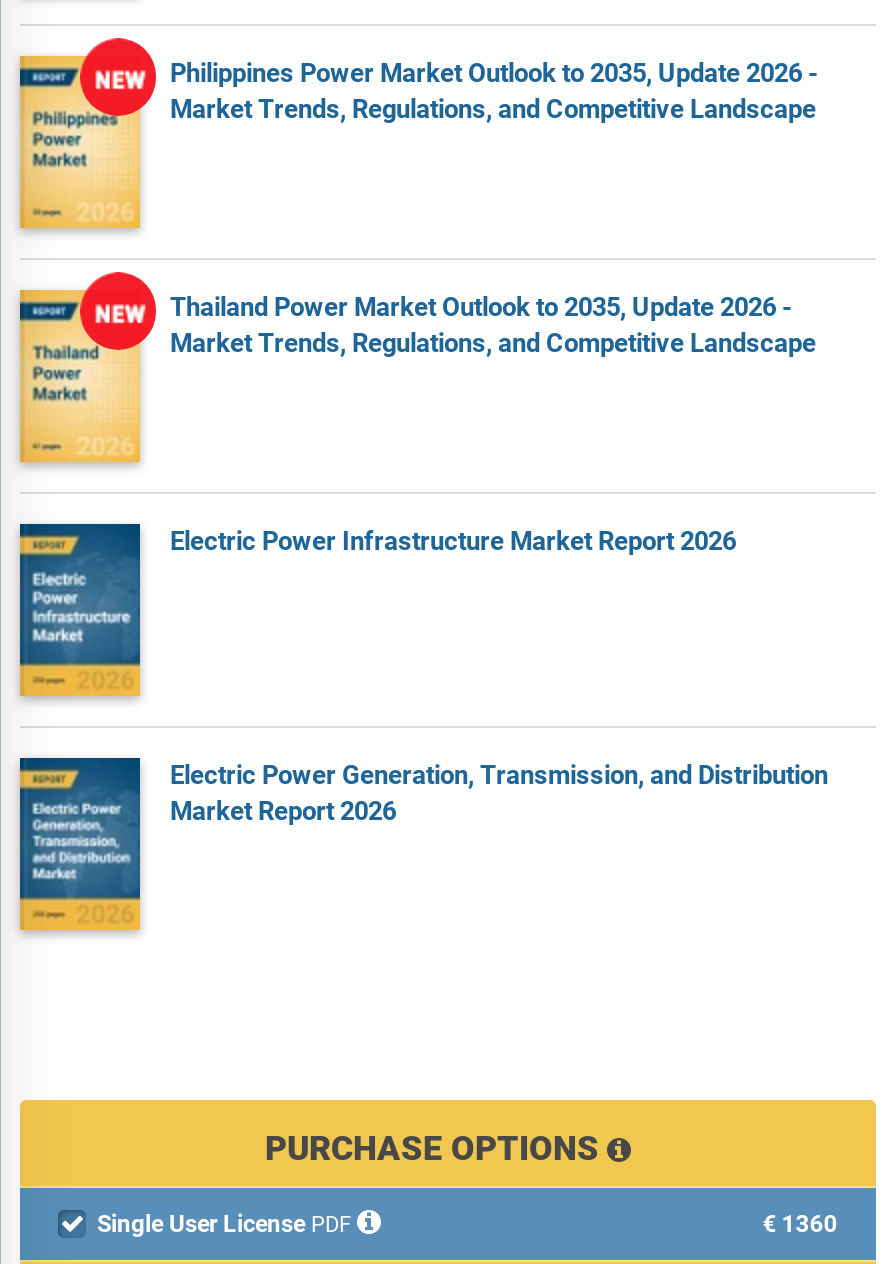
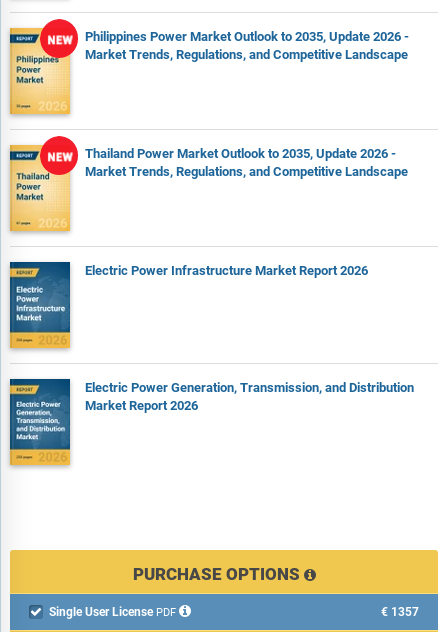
[782,1209,838,1237] €1360 -> [391,605,419,619] €1357

